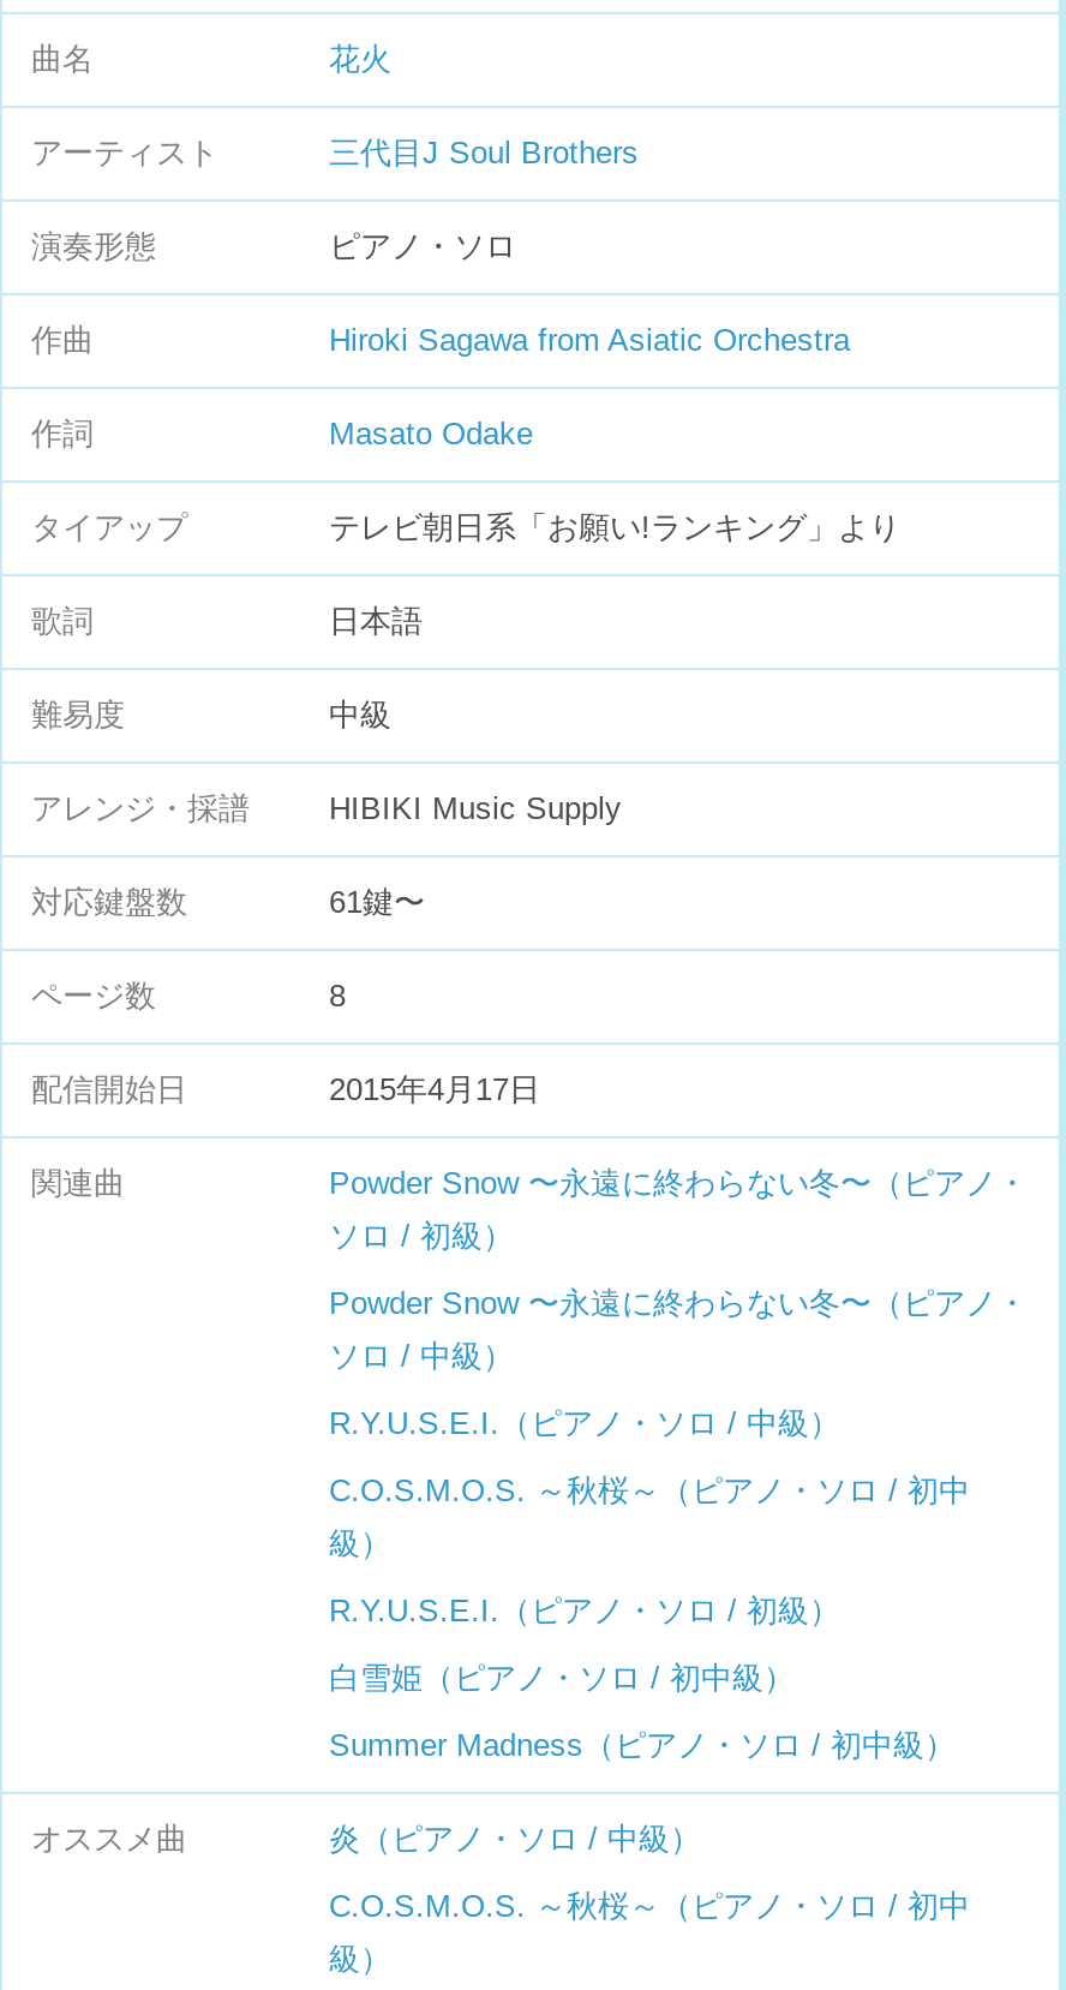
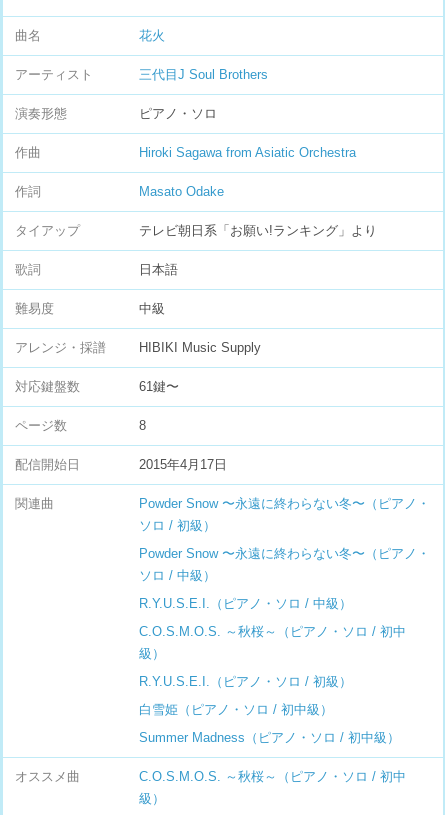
[329,1821,701,1857] 炎（ピアノ・ソロ / 中級） -> none

